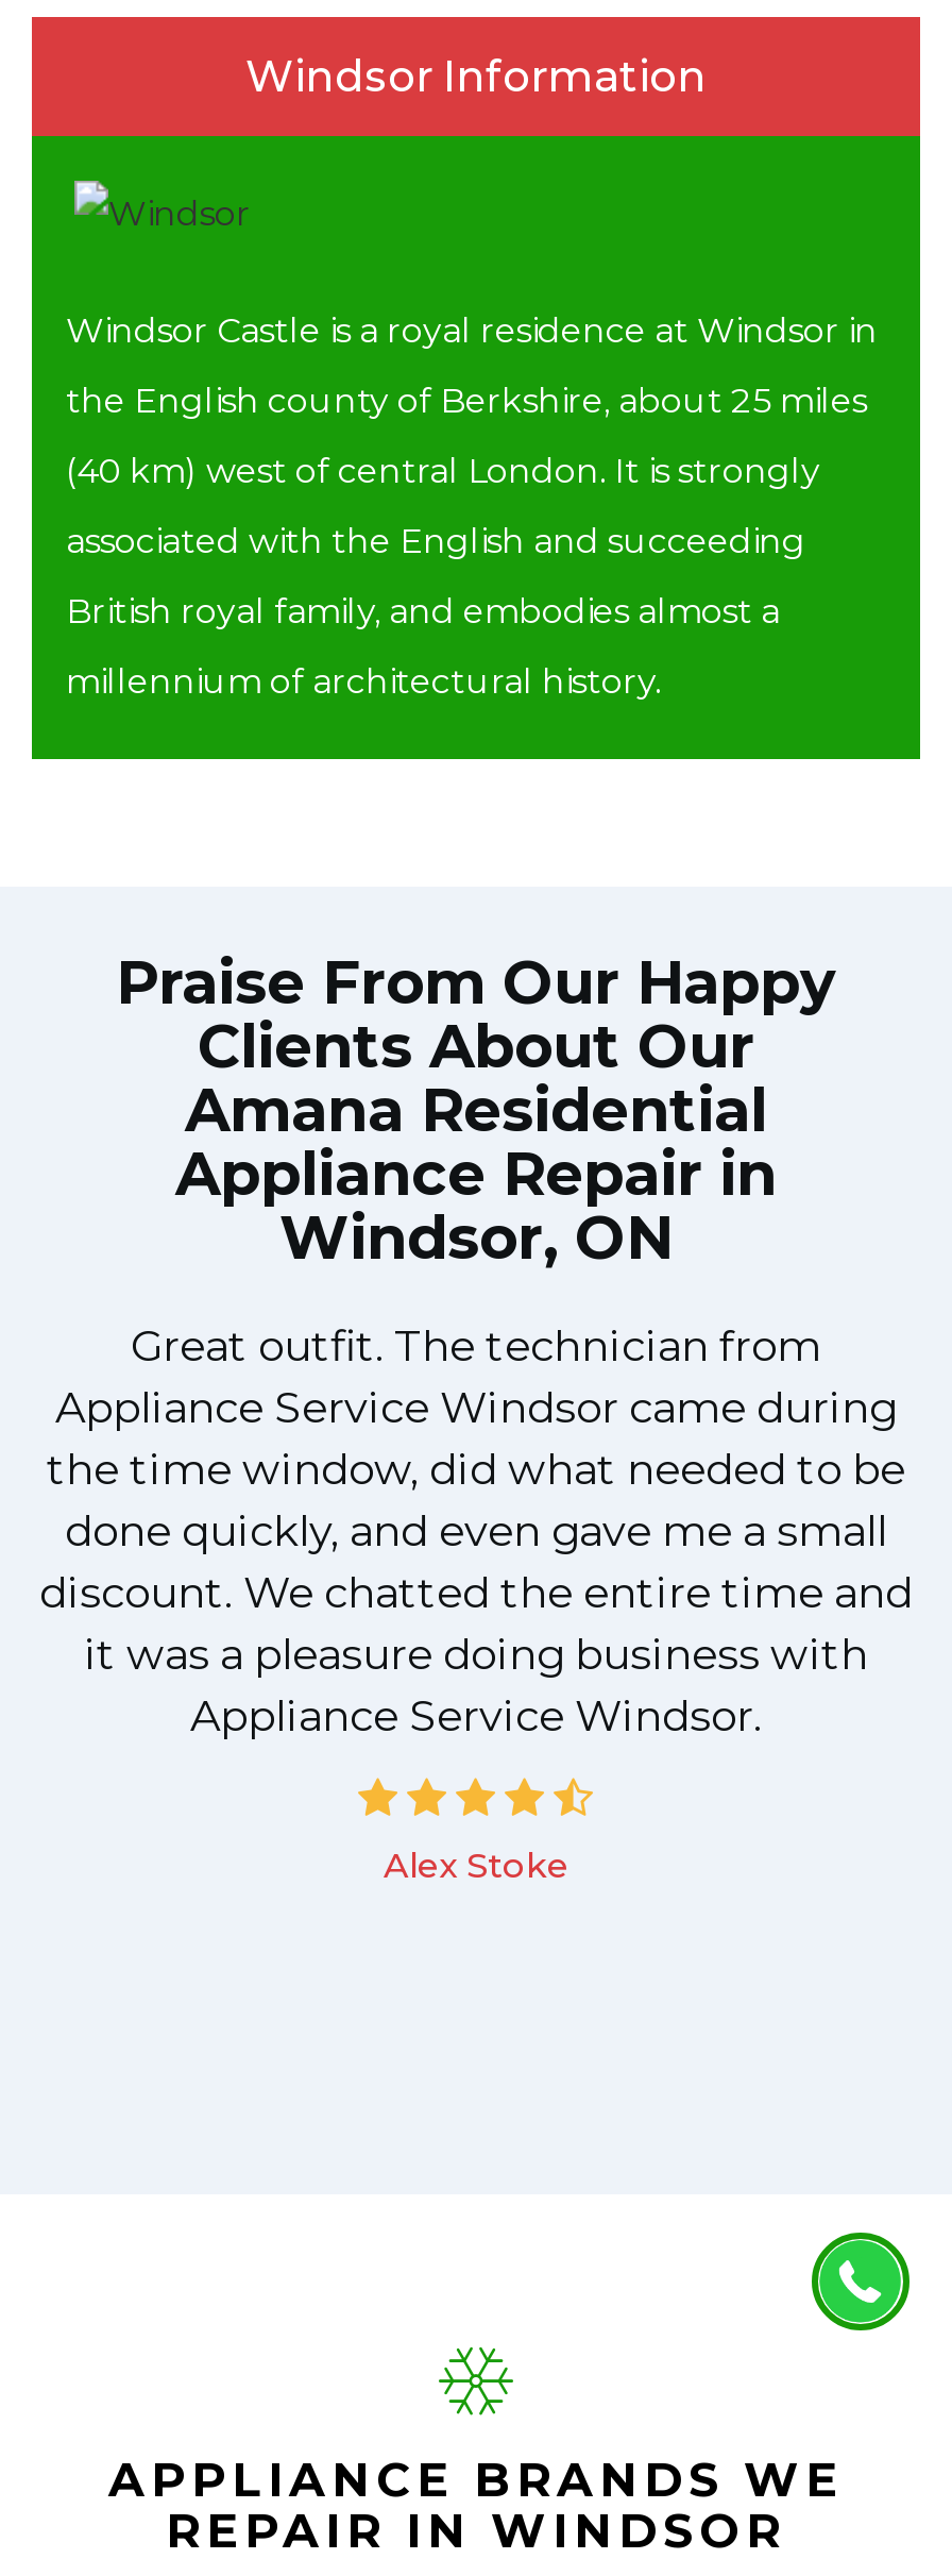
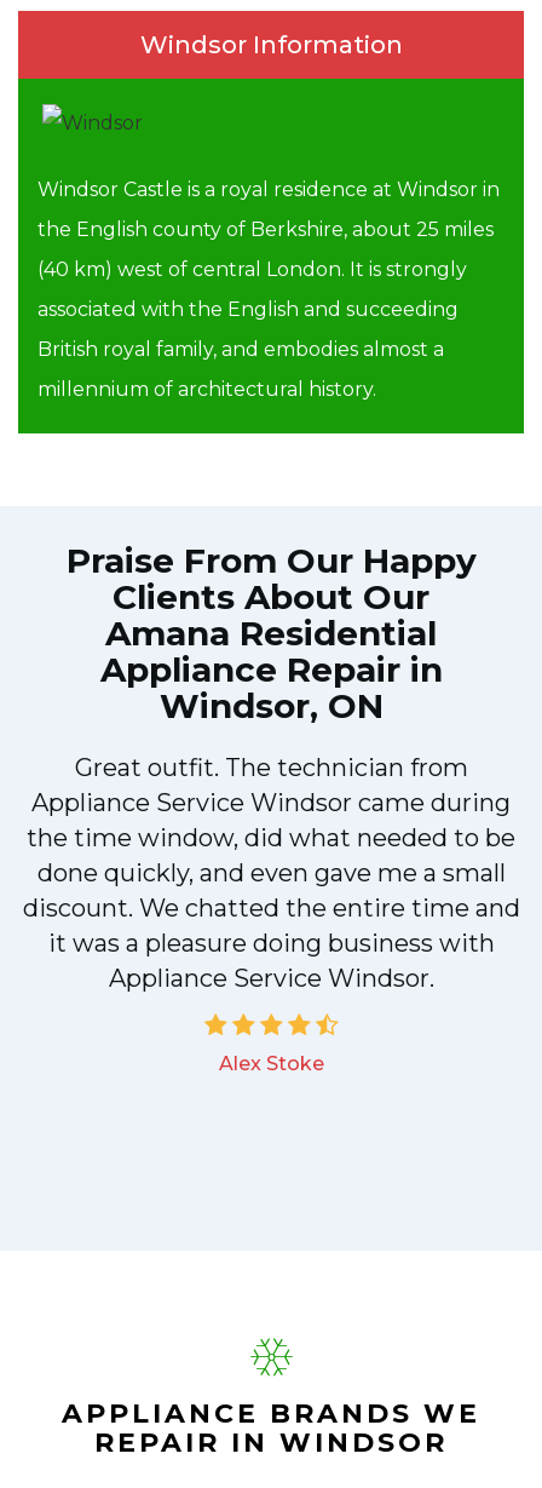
[810,2230,912,2333] [image] -> none

